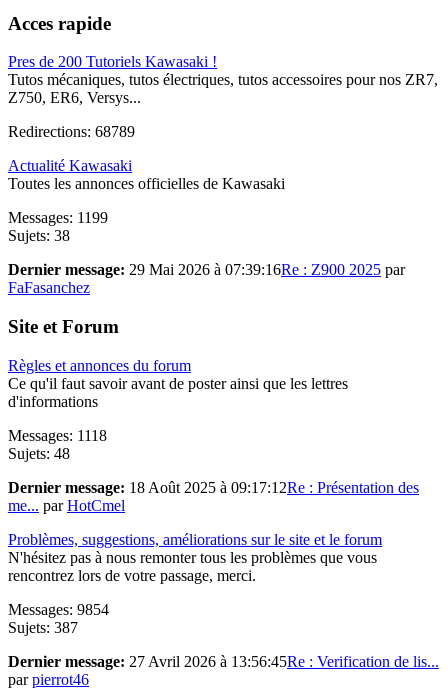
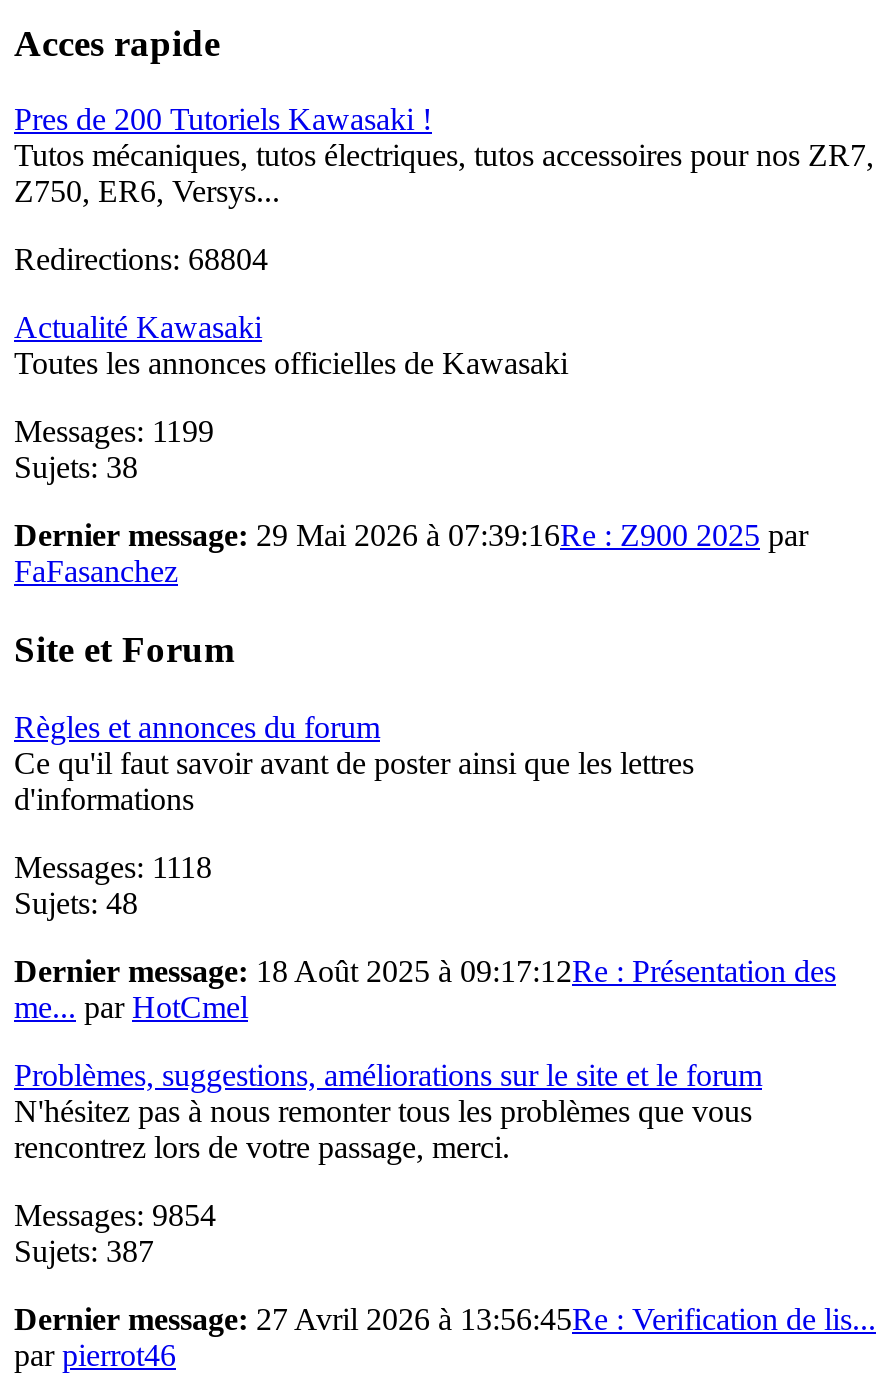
[8,123,135,140] Redirections: 68789 -> [14,243,268,277] Redirections: 68804

